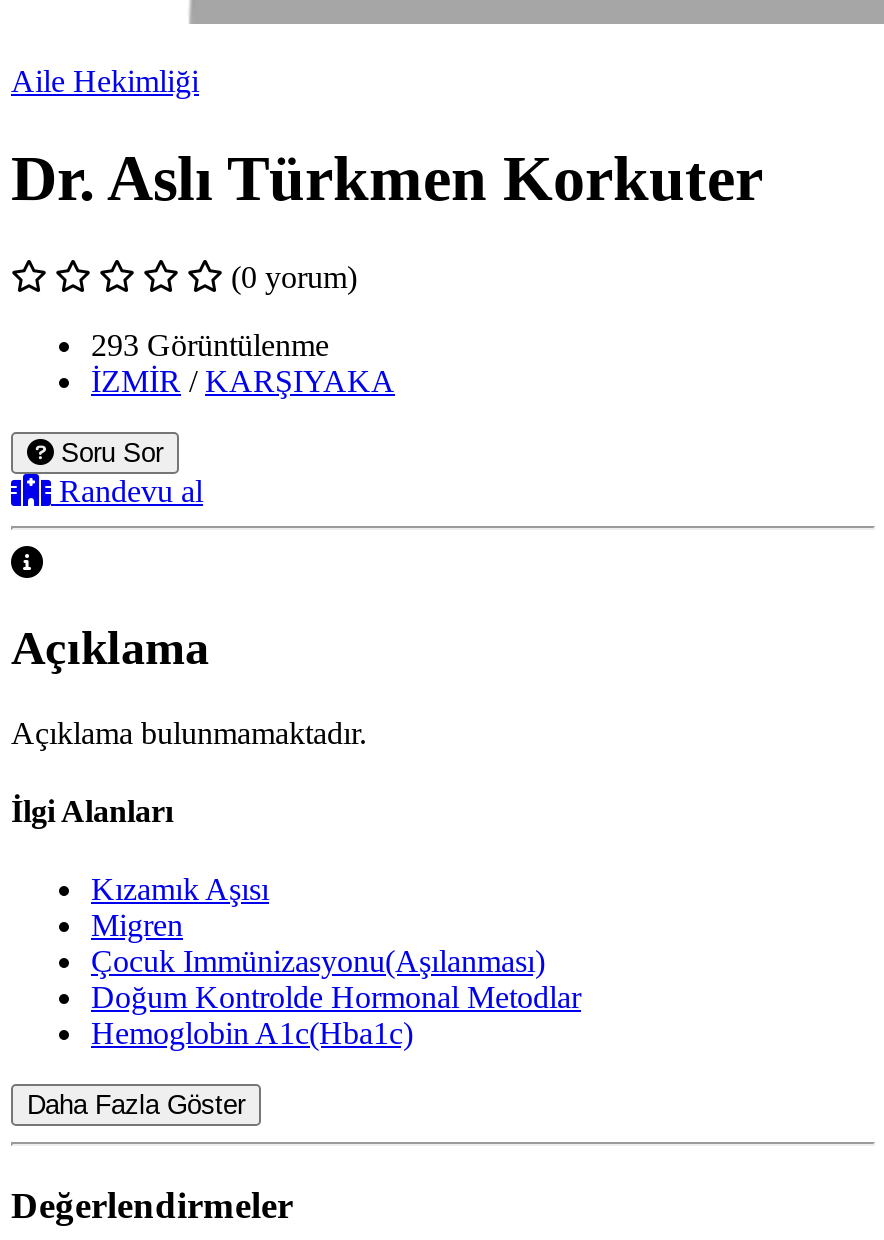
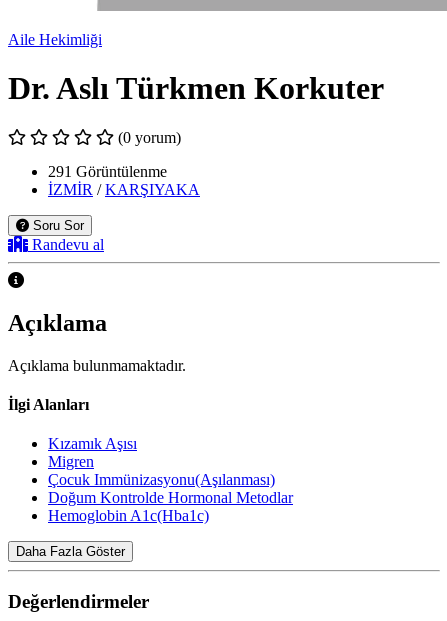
[91,328,329,362] 293 Görüntülenme -> [48,163,167,180] 291 Görüntülenme

